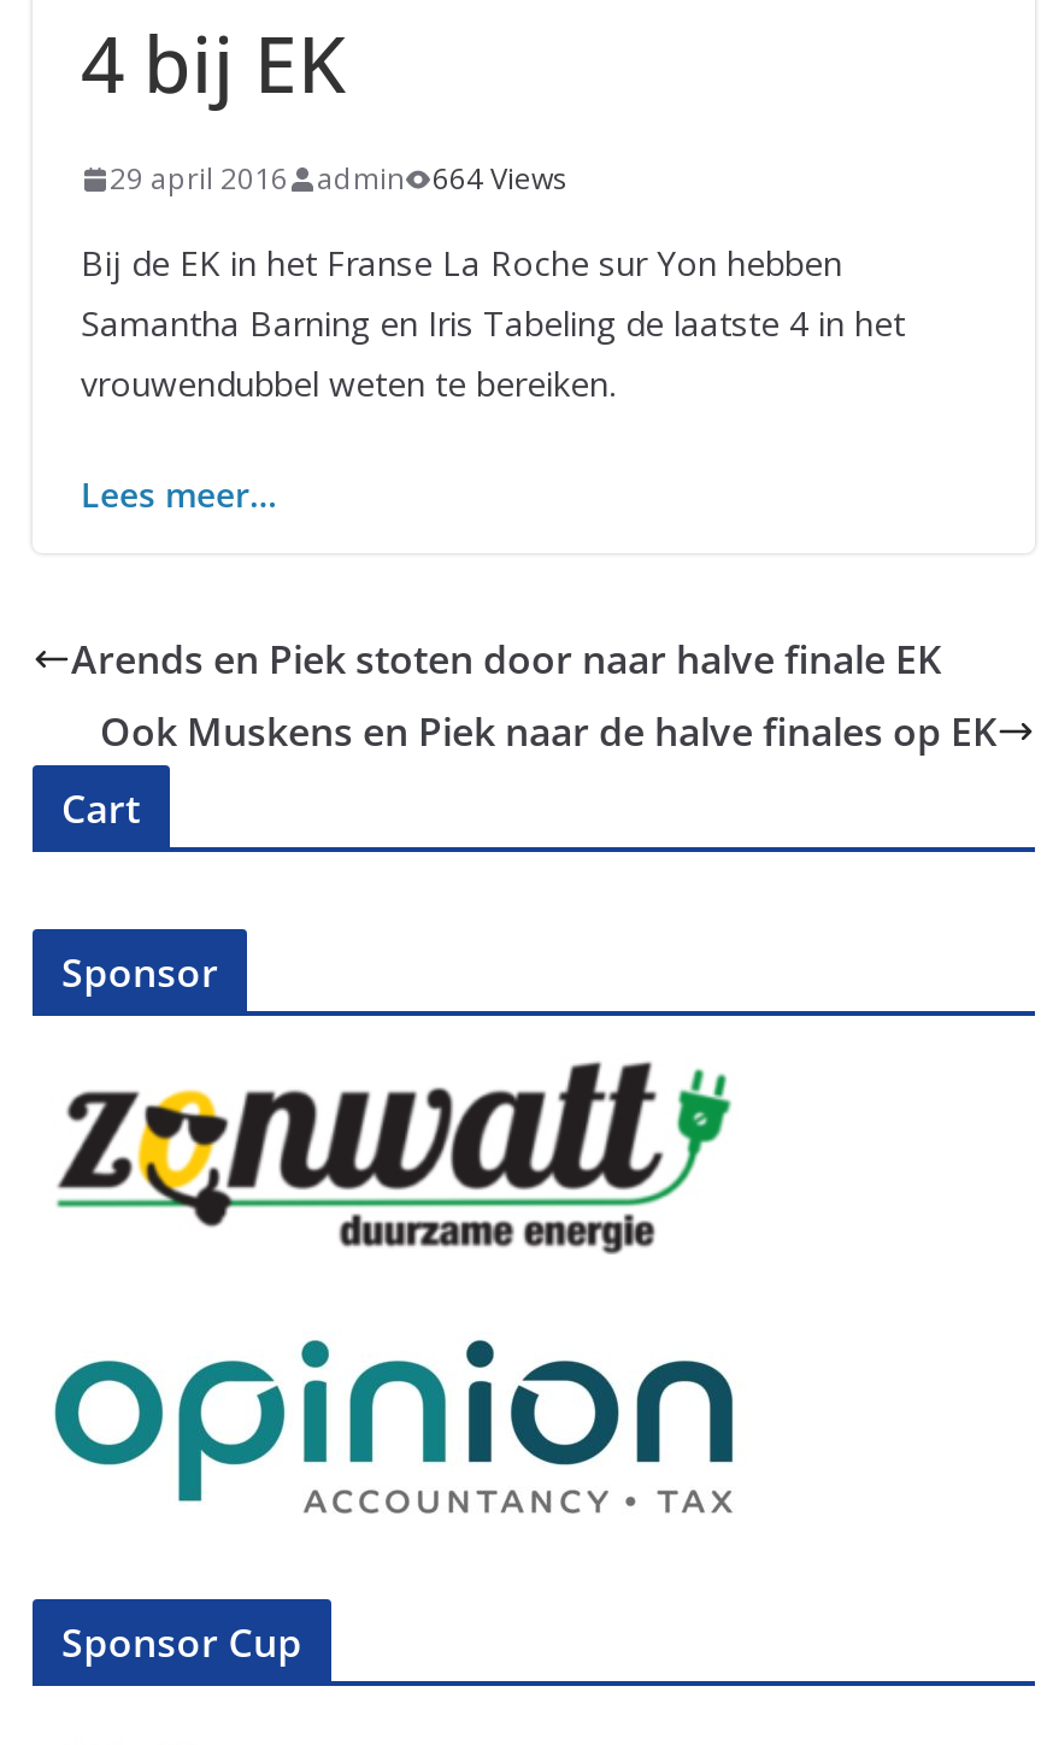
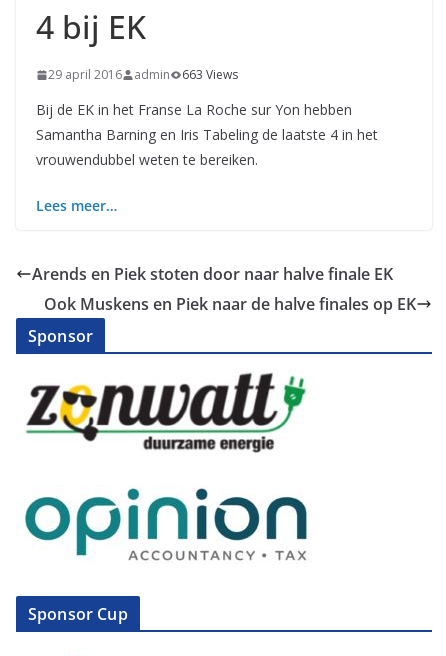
[110,158,567,199] 29 april 2016 admin 664 Views -> [48,66,238,83] 29 april 2016 admin 663 Views
[61,782,140,835] Cart -> none

